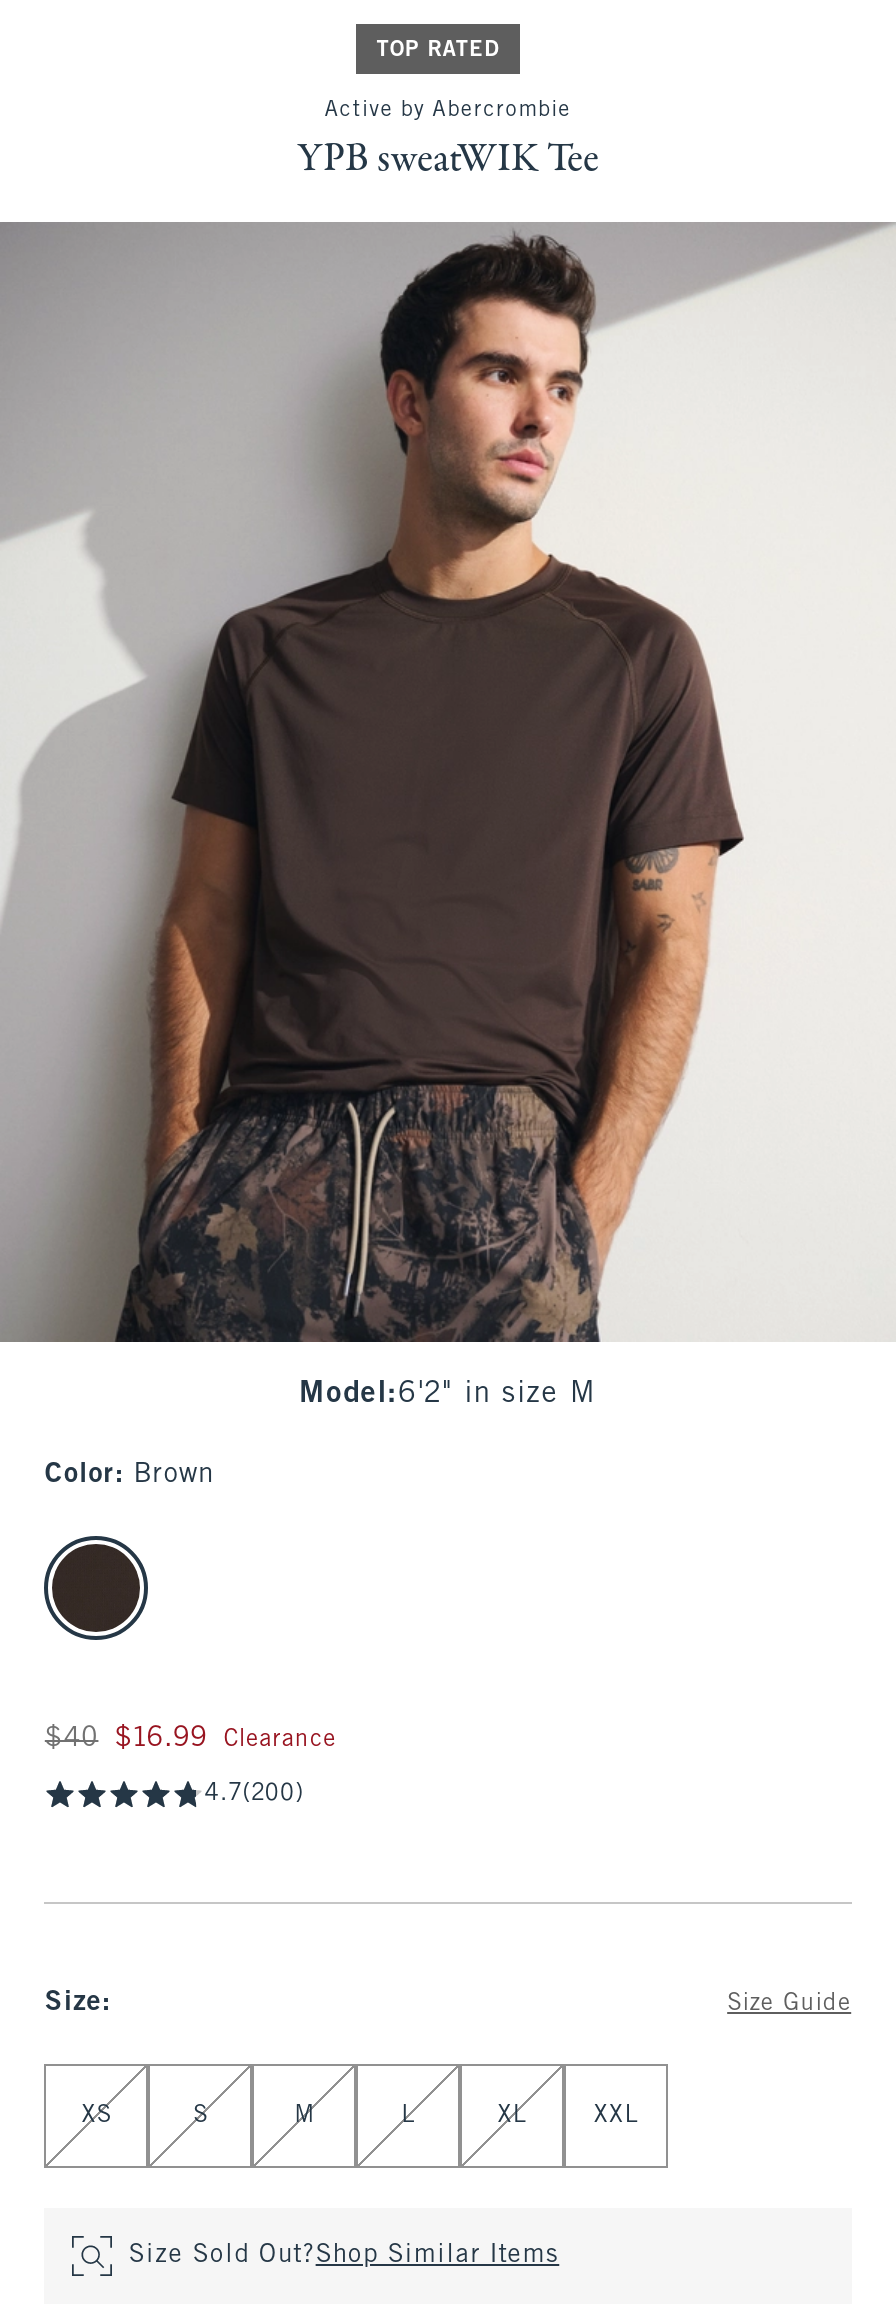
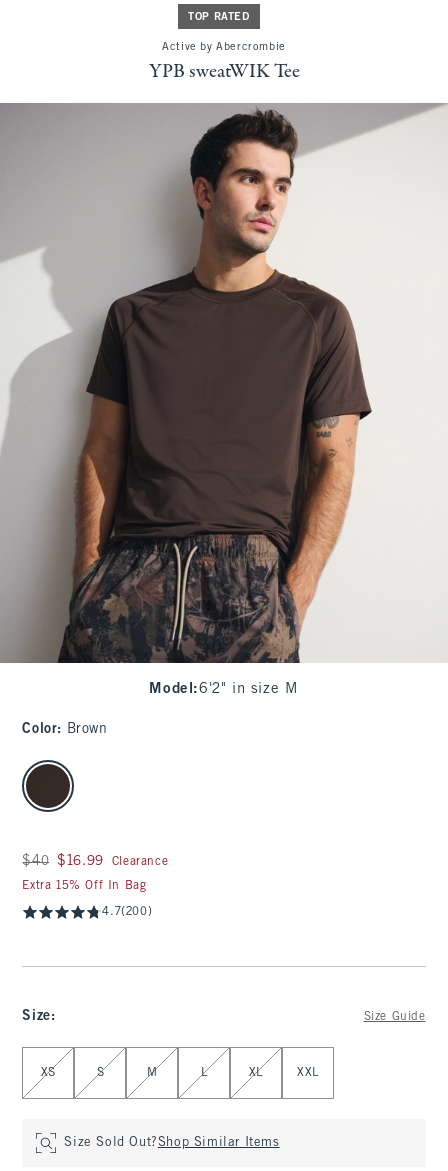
none -> [22,880,146,892] Extra 15% Off In Bag

